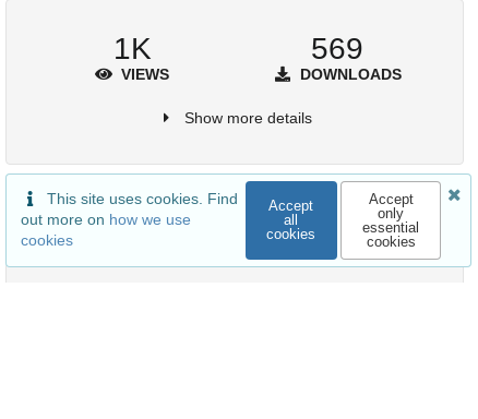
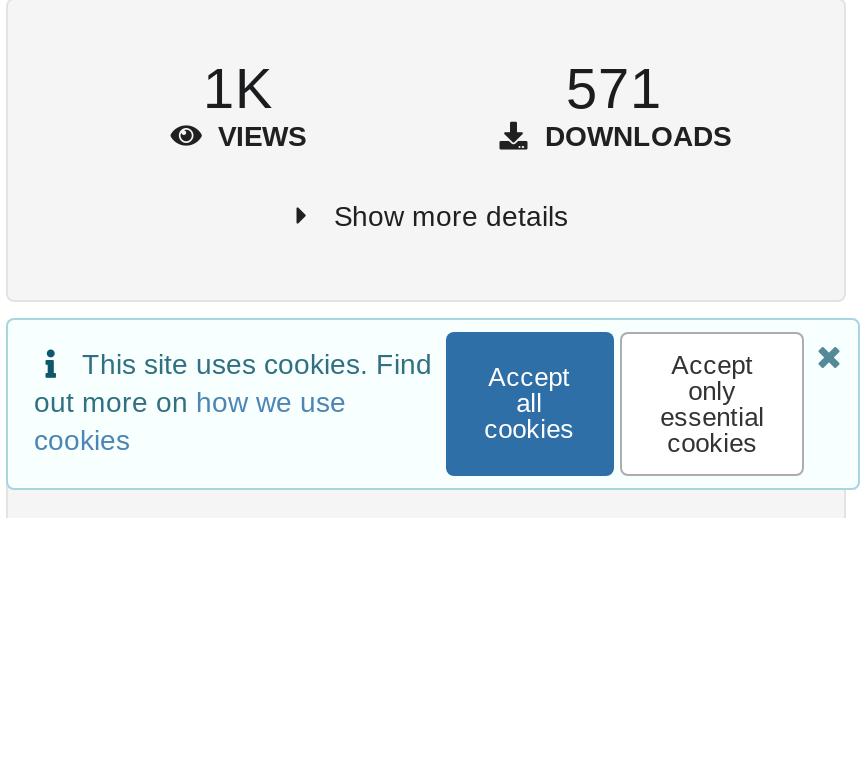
[311,32,363,65] 569 -> [566,58,662,120] 571

